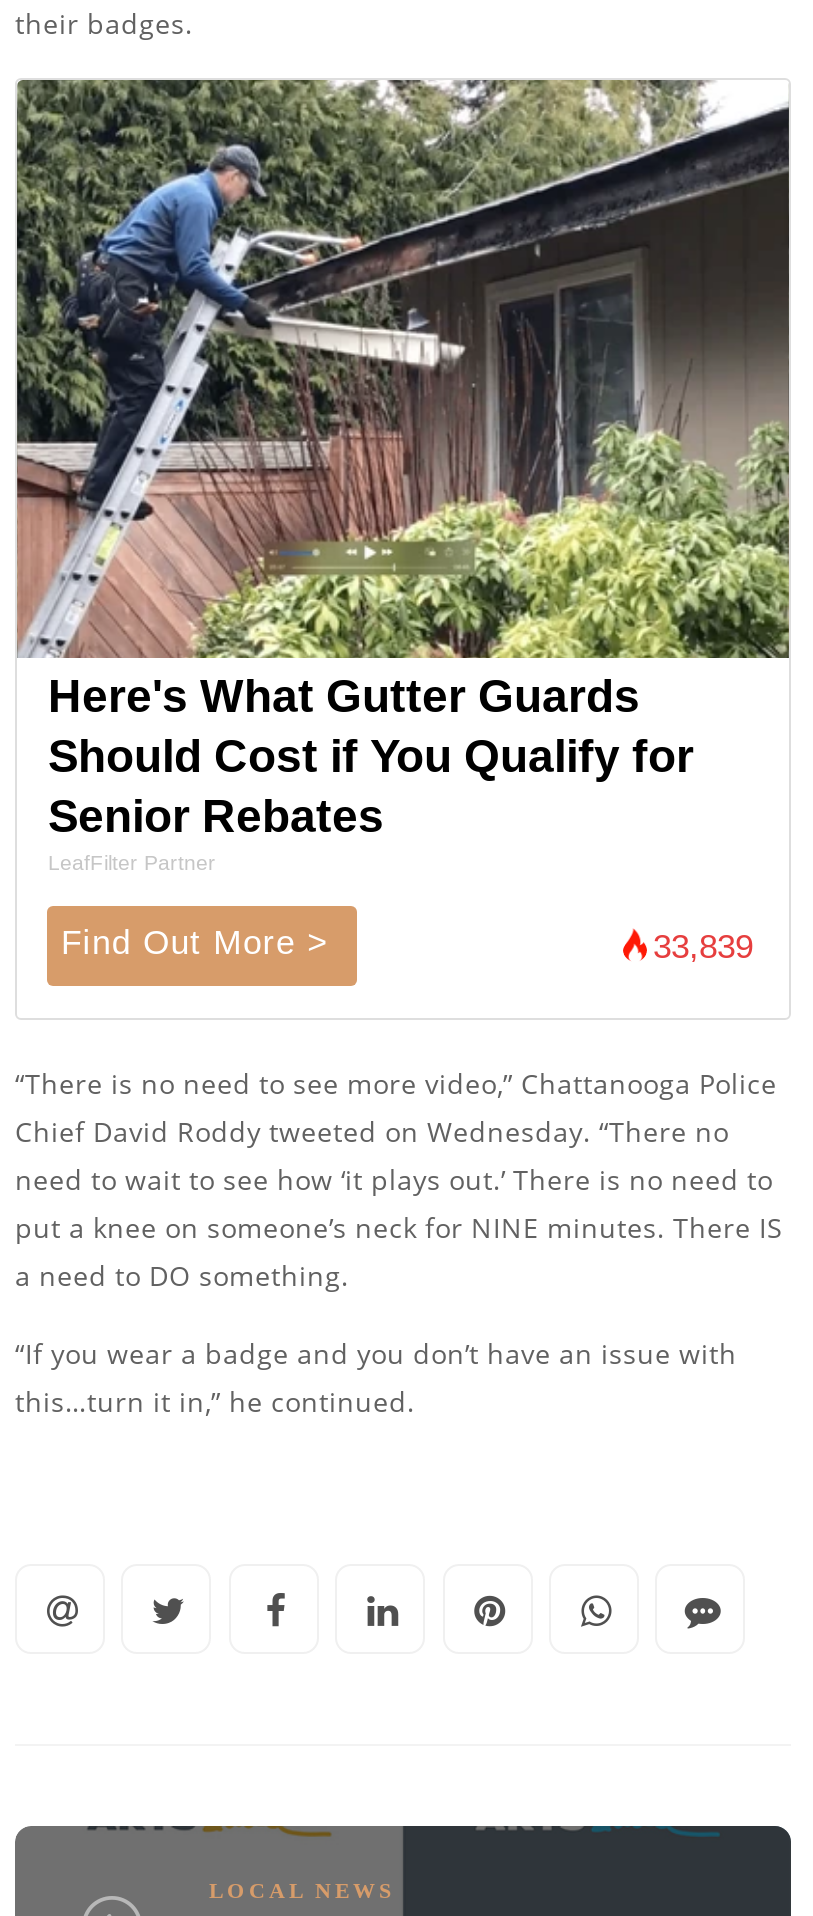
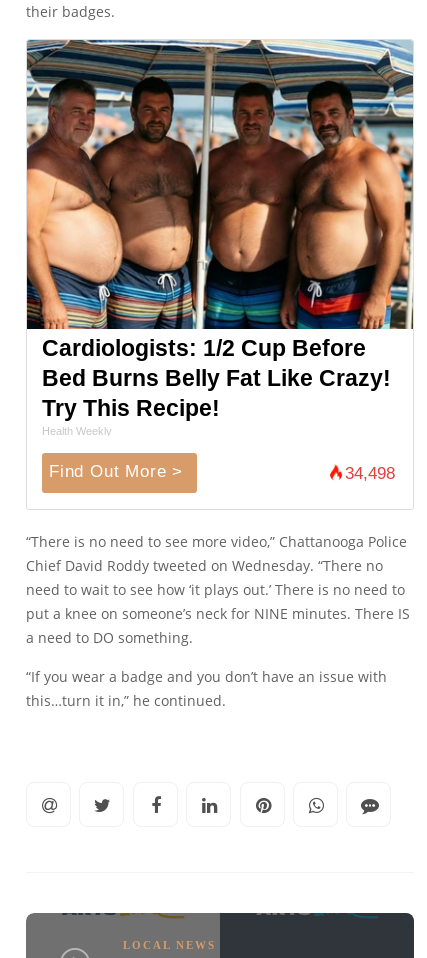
[15,78,791,874] [image] | Here's What Gutter Guards | Should Cost if You Qualify for | Senior Rebates | LeafFilter Partner -> [26,39,414,437] [image] | Cardiologists: 1/2 Cup Before | Bed Burns Belly Fat Like Crazy! | Try This Recipe! | Health Weekly
[653,928,753,966] 33,839 -> [345,464,395,483] 34,498

